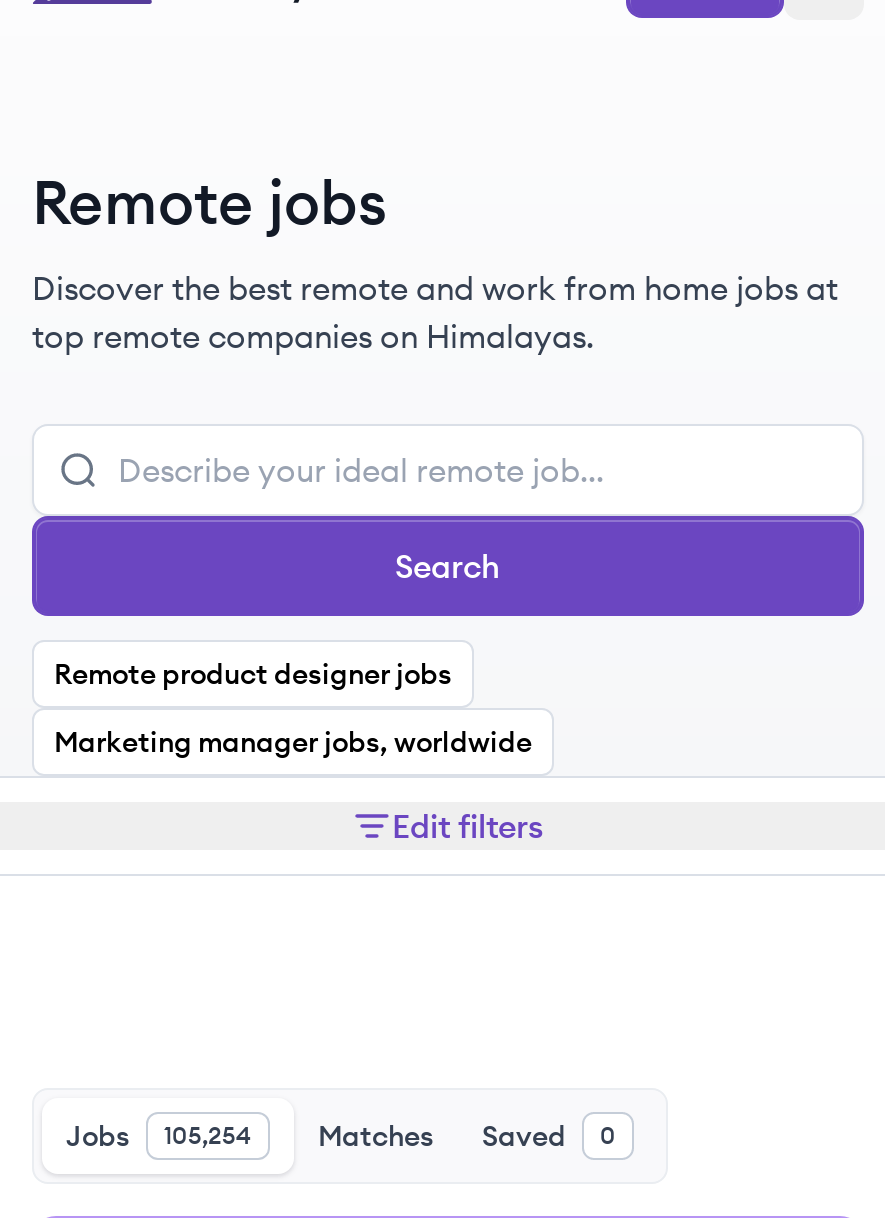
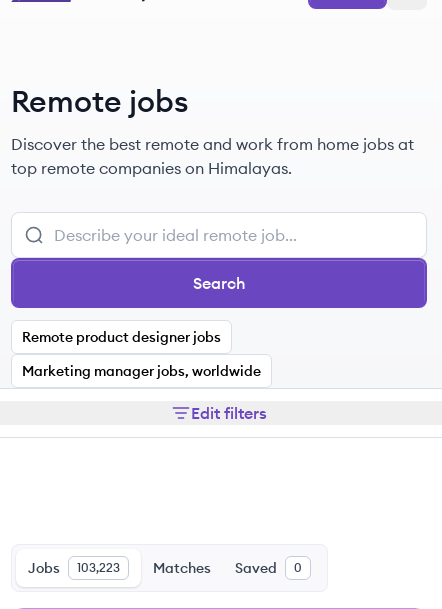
[66,1118,252,1154] Jobs 105,254 -> [28,559,120,577] Jobs 103,223

